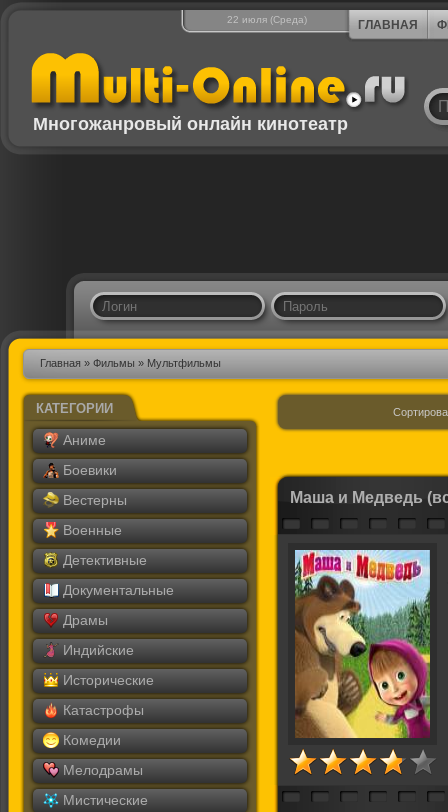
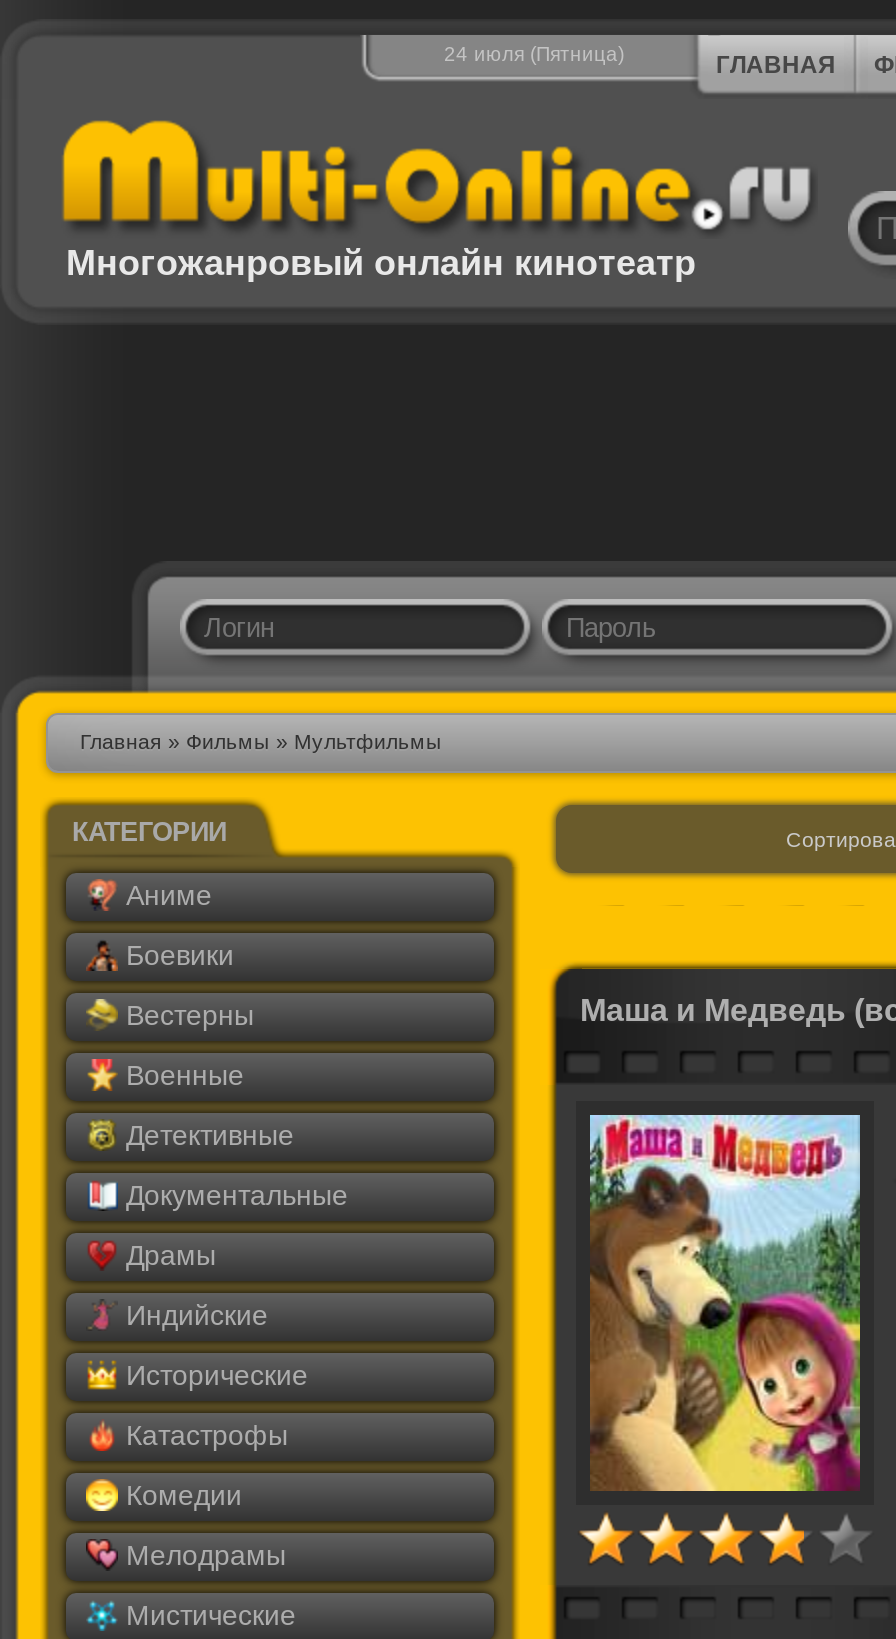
[227,14,307,25] 22 июля (Среда) -> [444,43,624,65] 24 июля (Пятница)

